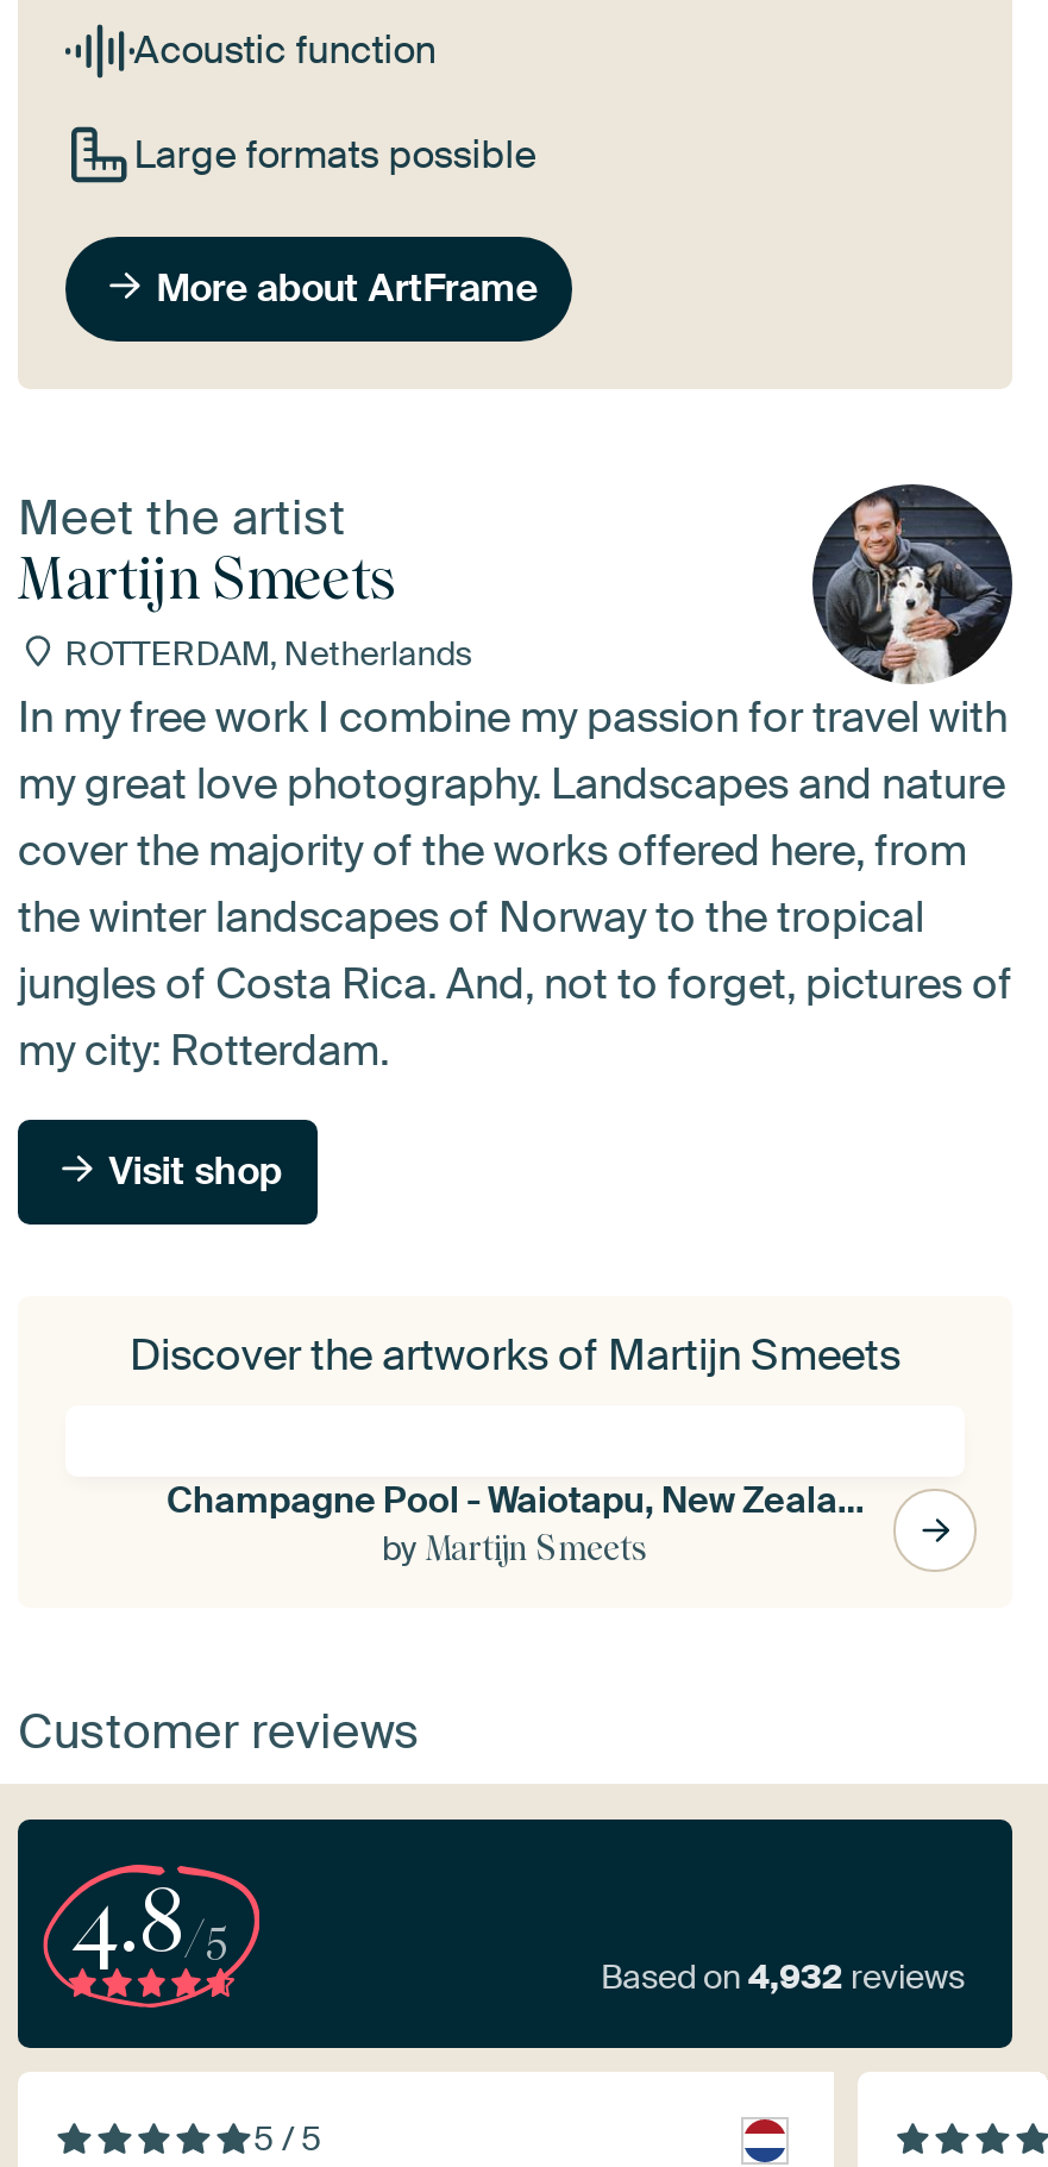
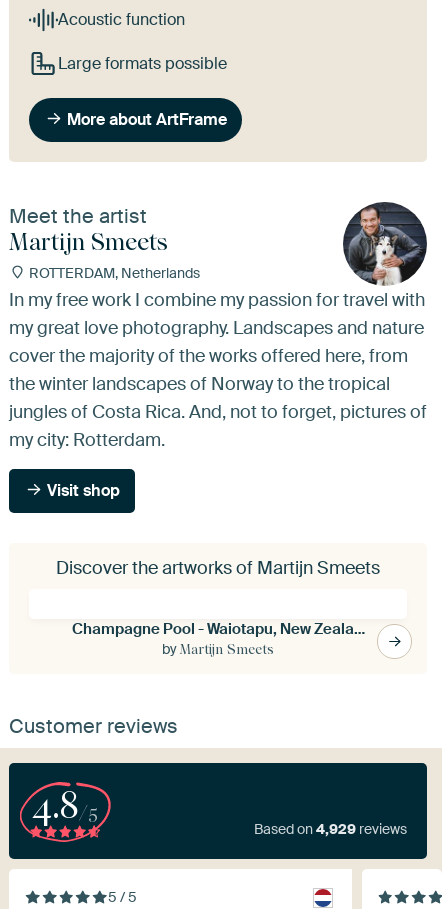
[601,1954,965,1997] Based on 4,932 reviews -> [254,820,407,838] Based on 4,929 reviews

